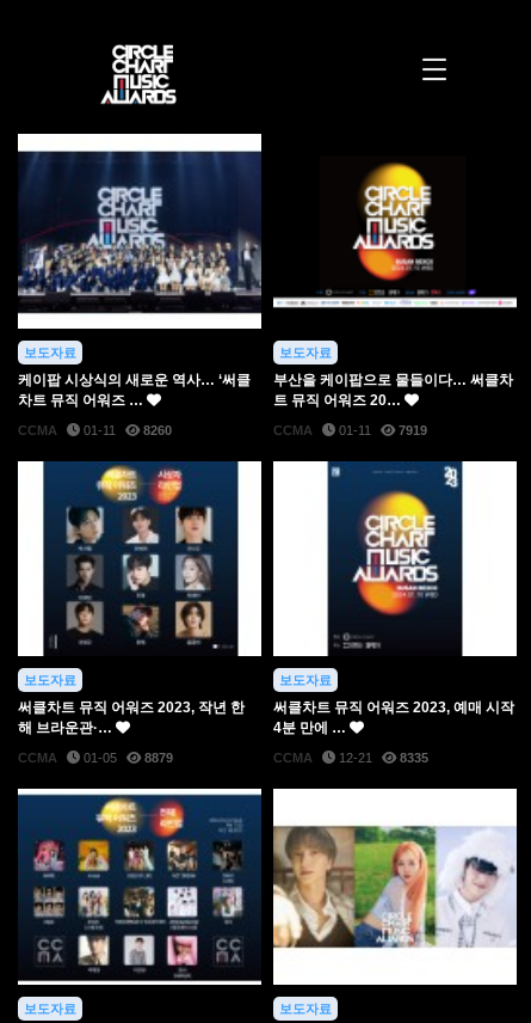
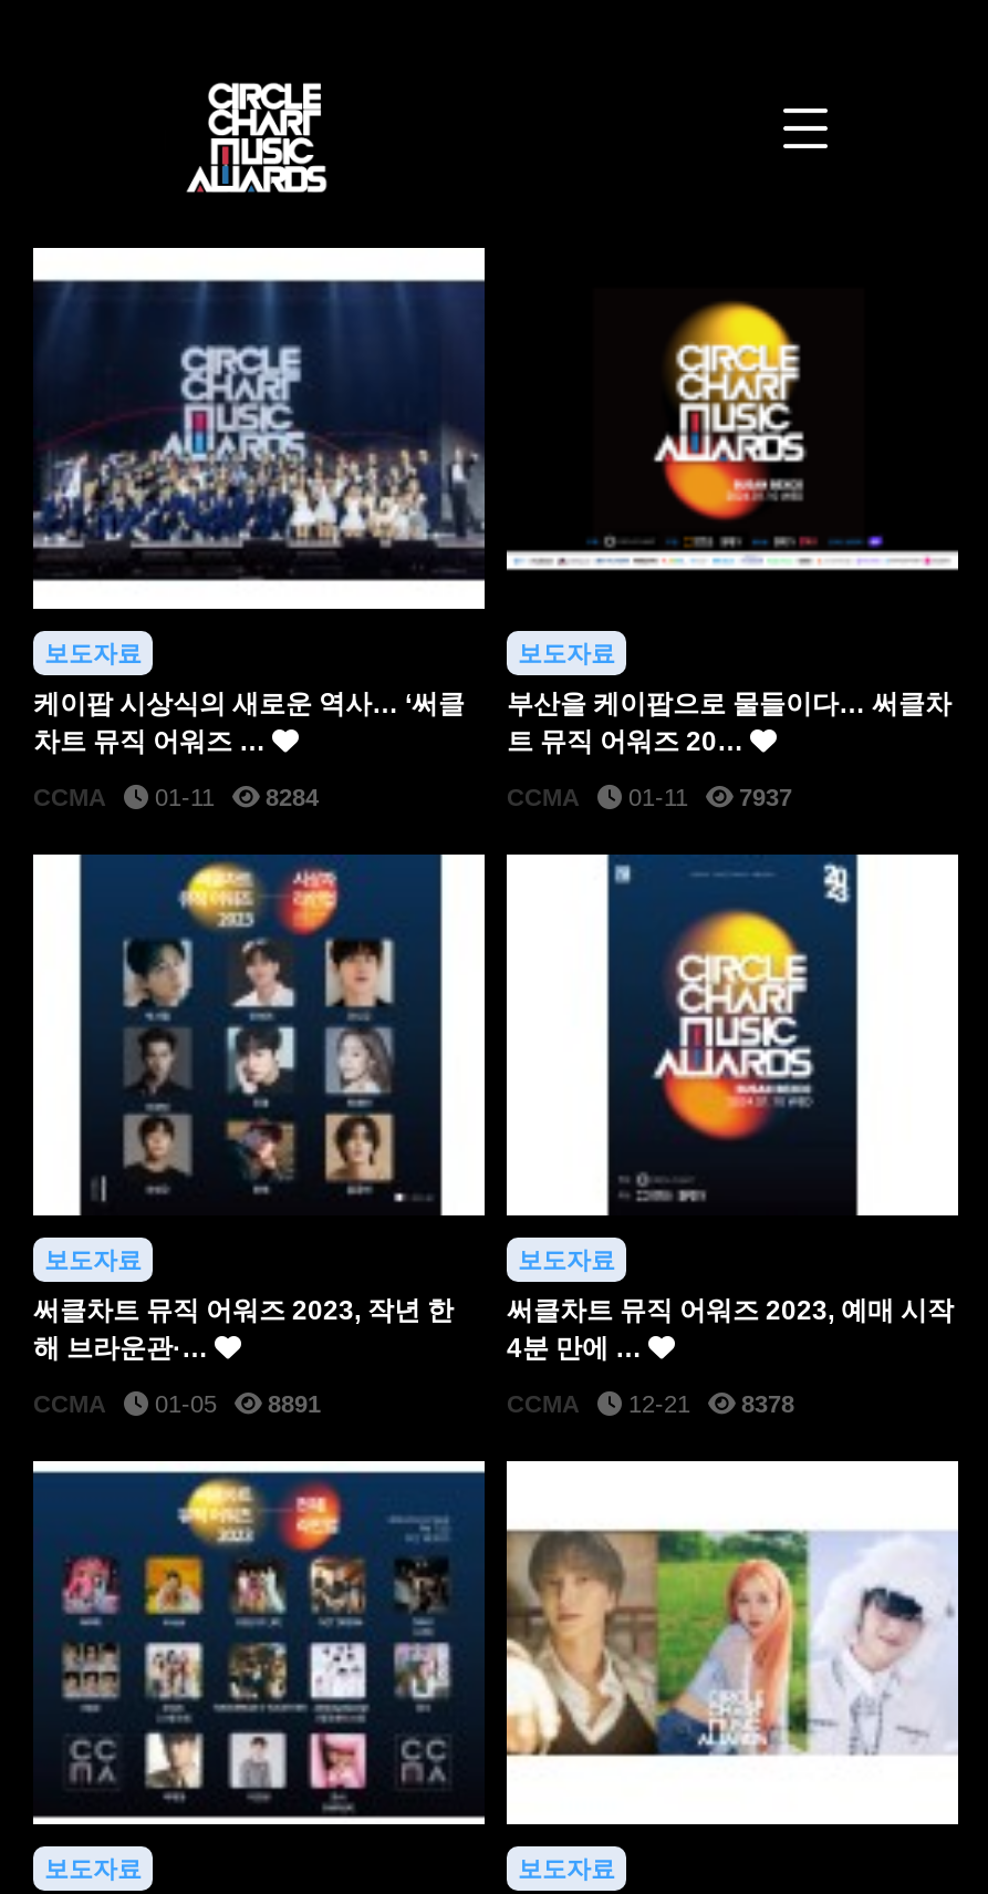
[18,423,172,438] CCMA 01-11 8260 -> [33,784,319,811] CCMA 01-11 8284
[273,423,427,438] CCMA 01-11 7919 -> [507,784,792,811] CCMA 01-11 7937
[18,751,173,765] CCMA 01-05 8879 -> [33,1391,321,1418] CCMA 01-05 8891
[273,751,428,765] CCMA 12-21 8335 -> [507,1391,794,1418] CCMA 12-21 8378

